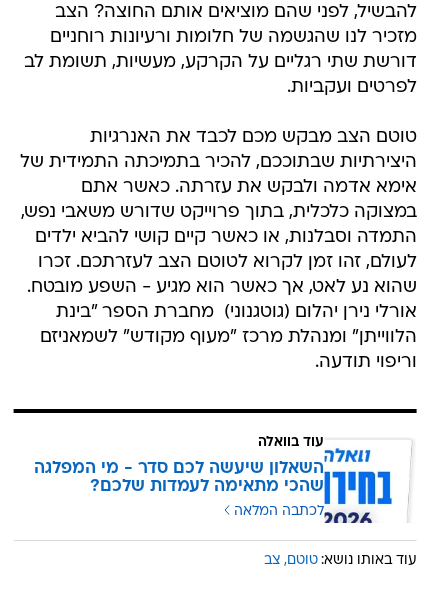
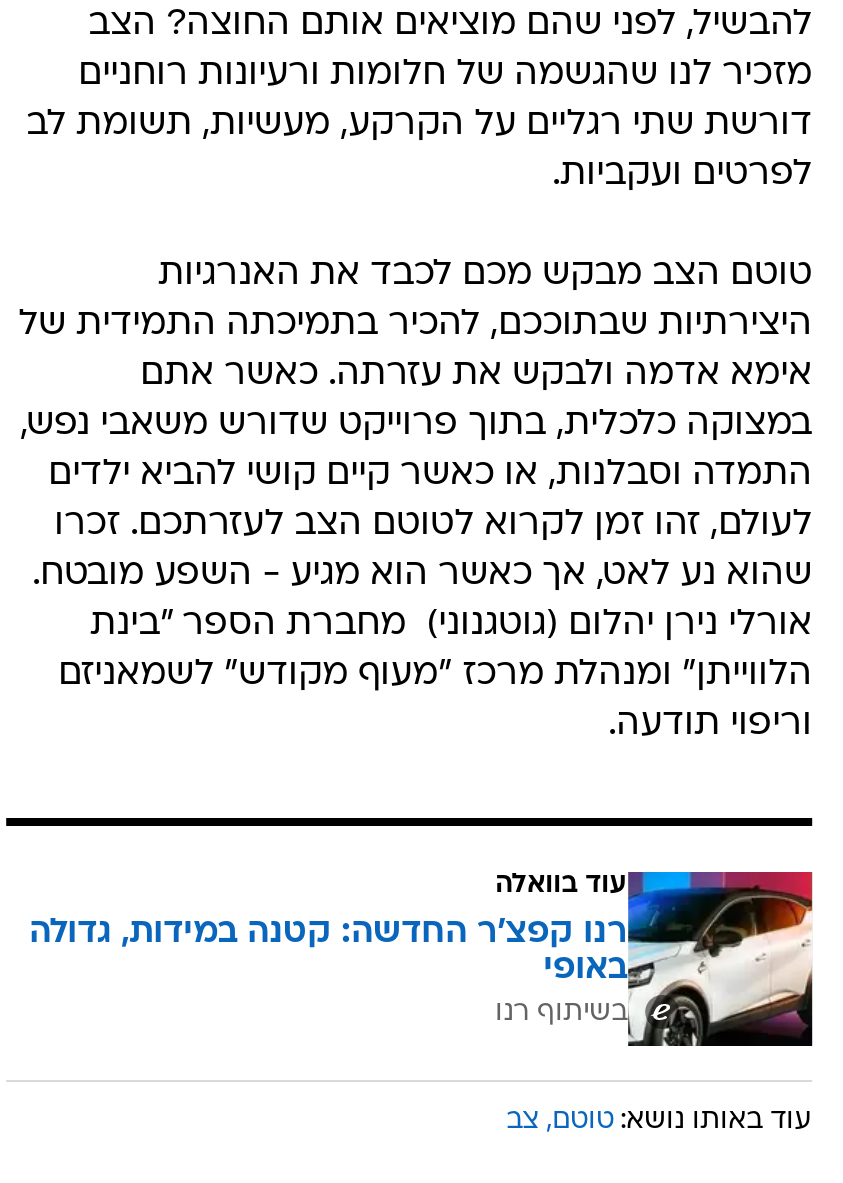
[34,436,417,524] [image] | השאלון שיעשה לכם סדר - מי המפלגה | שהכי מתאימה לעמדות שלכם? | לכתבה המלאה -> [29,870,815,1048] [image] | רנו קפצ'ר החדשה: קטנה במידות, גדולה | באופי | בשיתוף רנו

